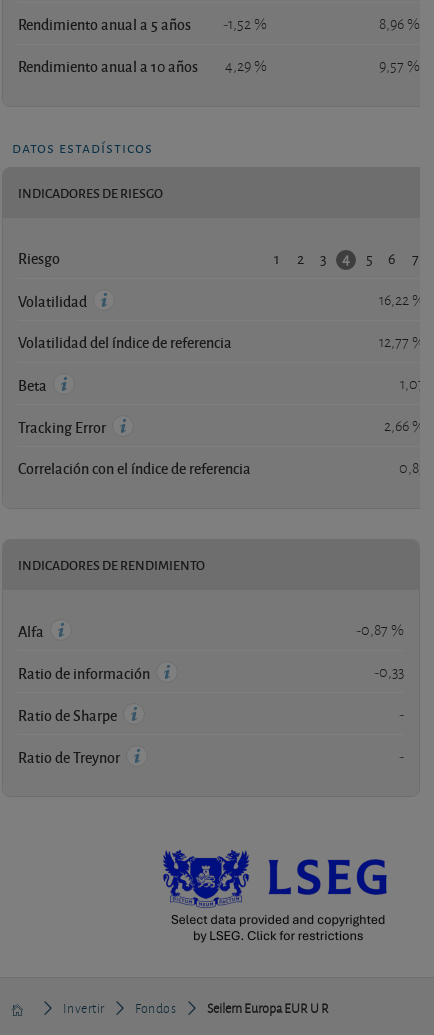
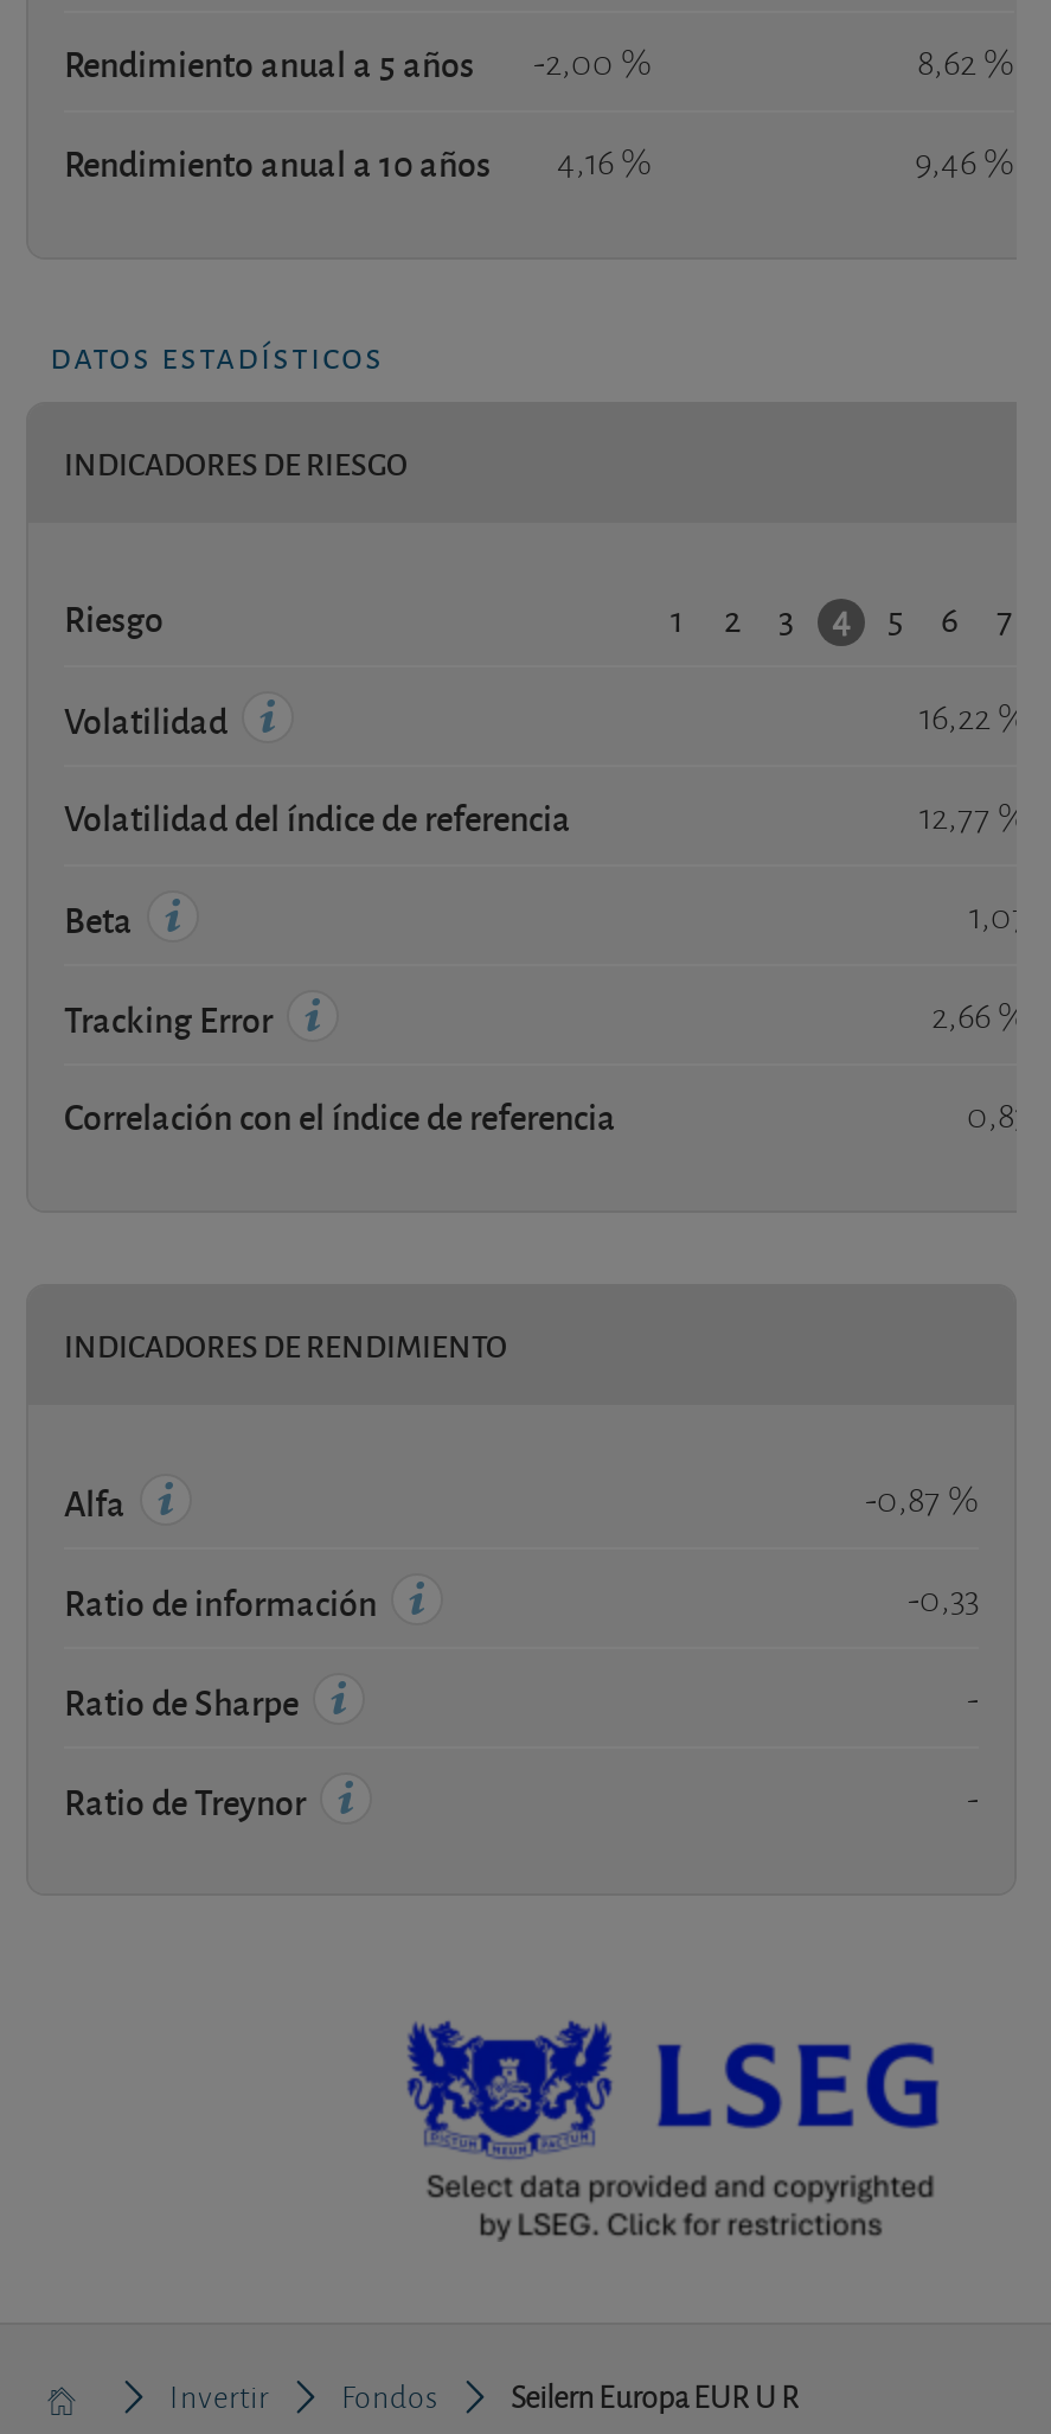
[18,14,267,34] Rendimiento anual a 5 años -1,52 % -> [64,38,652,86] Rendimiento anual a 5 años -2,00 %
[379,14,420,34] 8,96 % -> [917,38,1014,86] 8,62 %
[18,56,267,76] Rendimiento anual a 10 años 4,29 % -> [64,138,652,185] Rendimiento anual a 10 años 4,16 %
[379,56,420,76] 9,57 % -> [915,138,1014,185] 9,46 %

